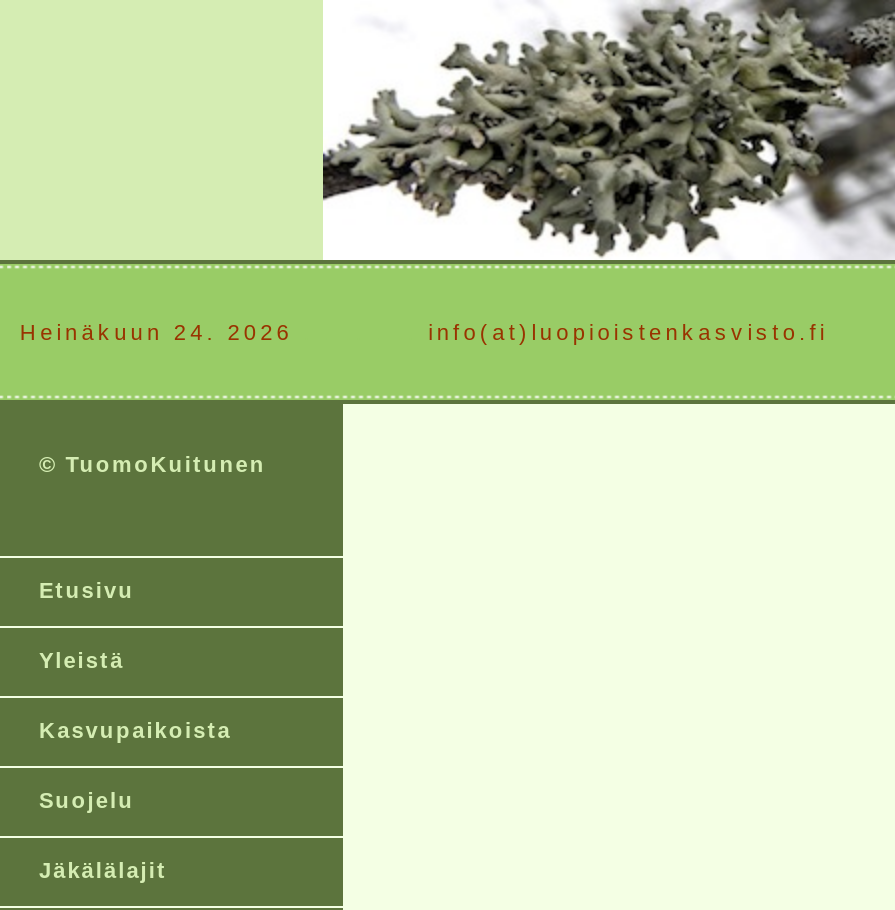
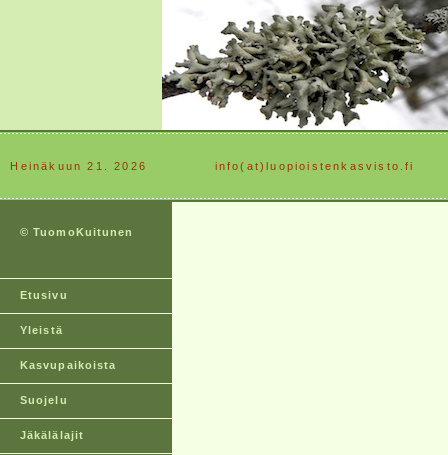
[20,320,828,344] Heinäkuun 24. 2026............ info(at)luopioistenkasvisto.fi -> [10,160,415,172] Heinäkuun 21. 2026............ info(at)luopioistenkasvisto.fi

